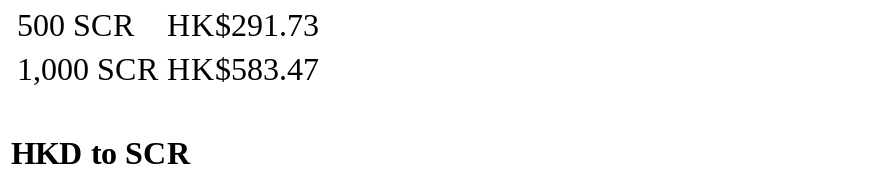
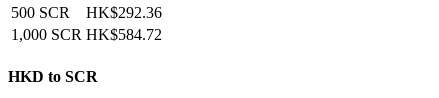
[17,7,319,85] HK$291.73 | 1,000 SCR HK$583.47 -> [11,4,162,43] HK$292.36 | 1,000 SCR HK$584.72

